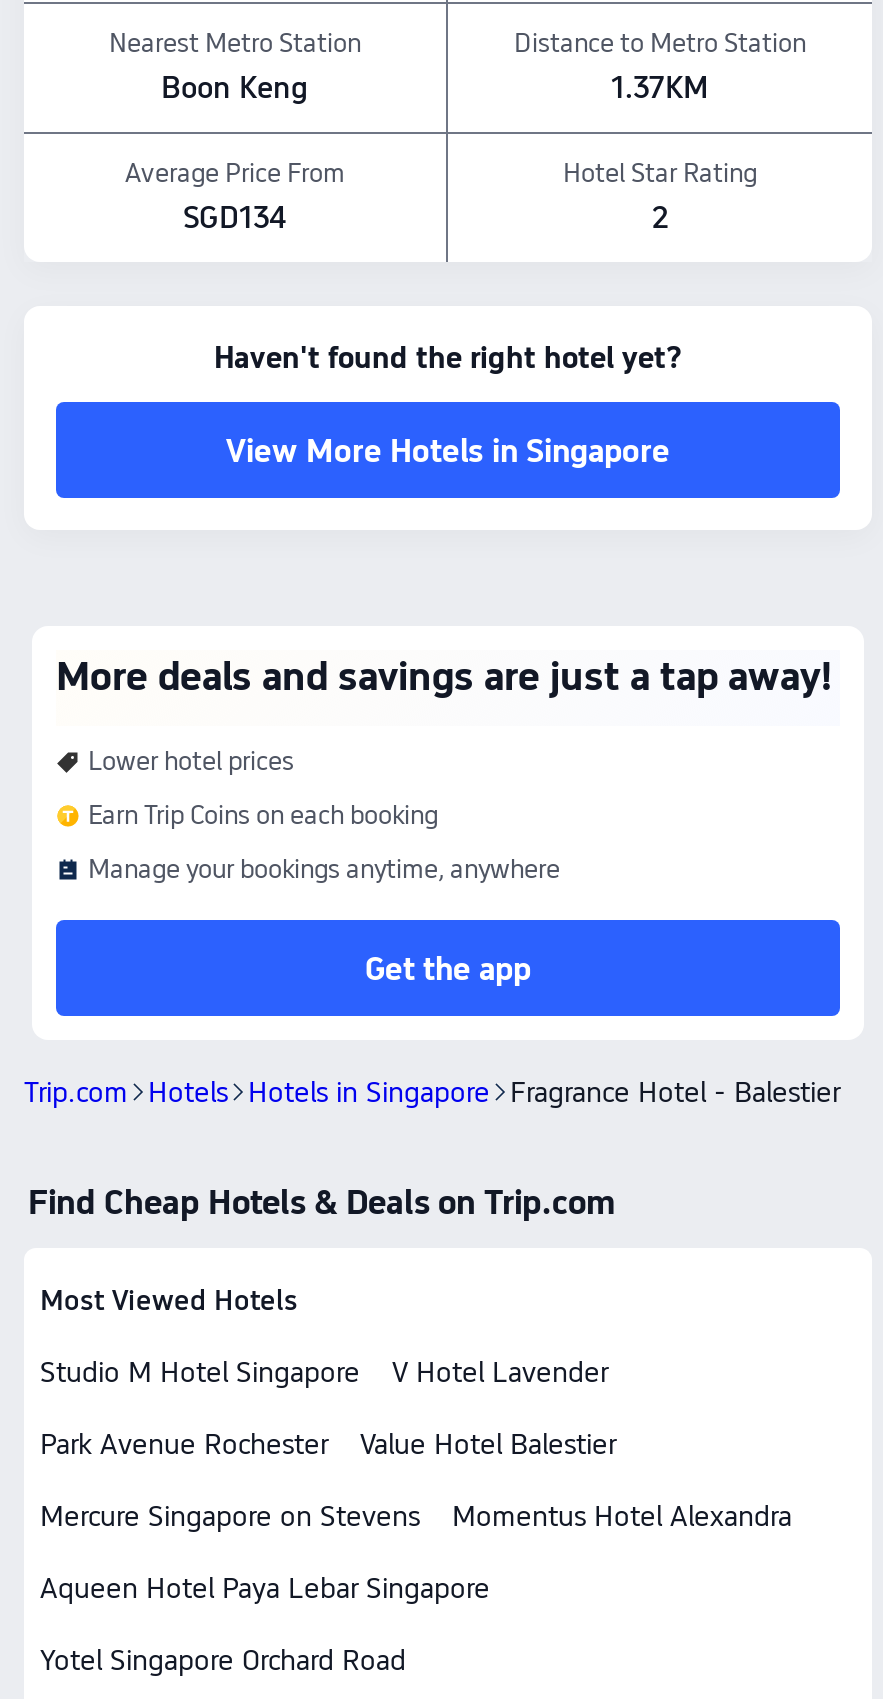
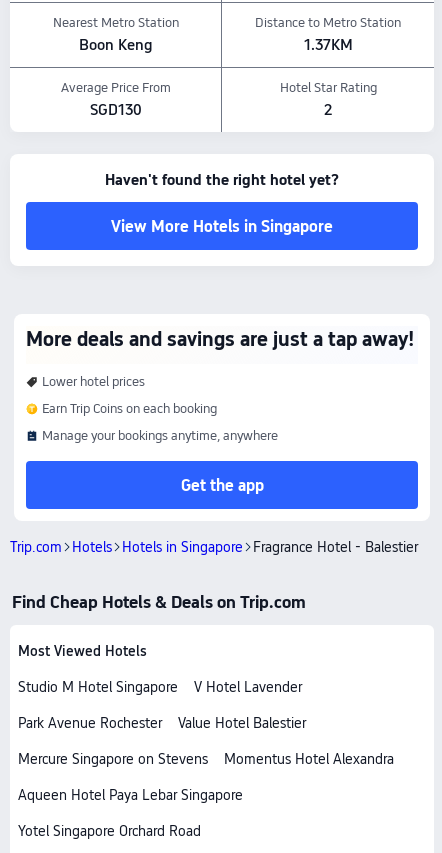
[183,201,287,237] SGD134 -> [89,101,141,119] SGD130

